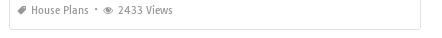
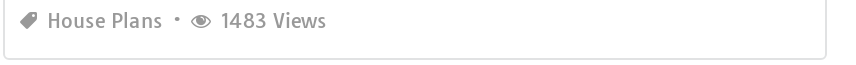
[118,4,173,17] 2433 Views -> [221,8,327,34] 1483 Views

